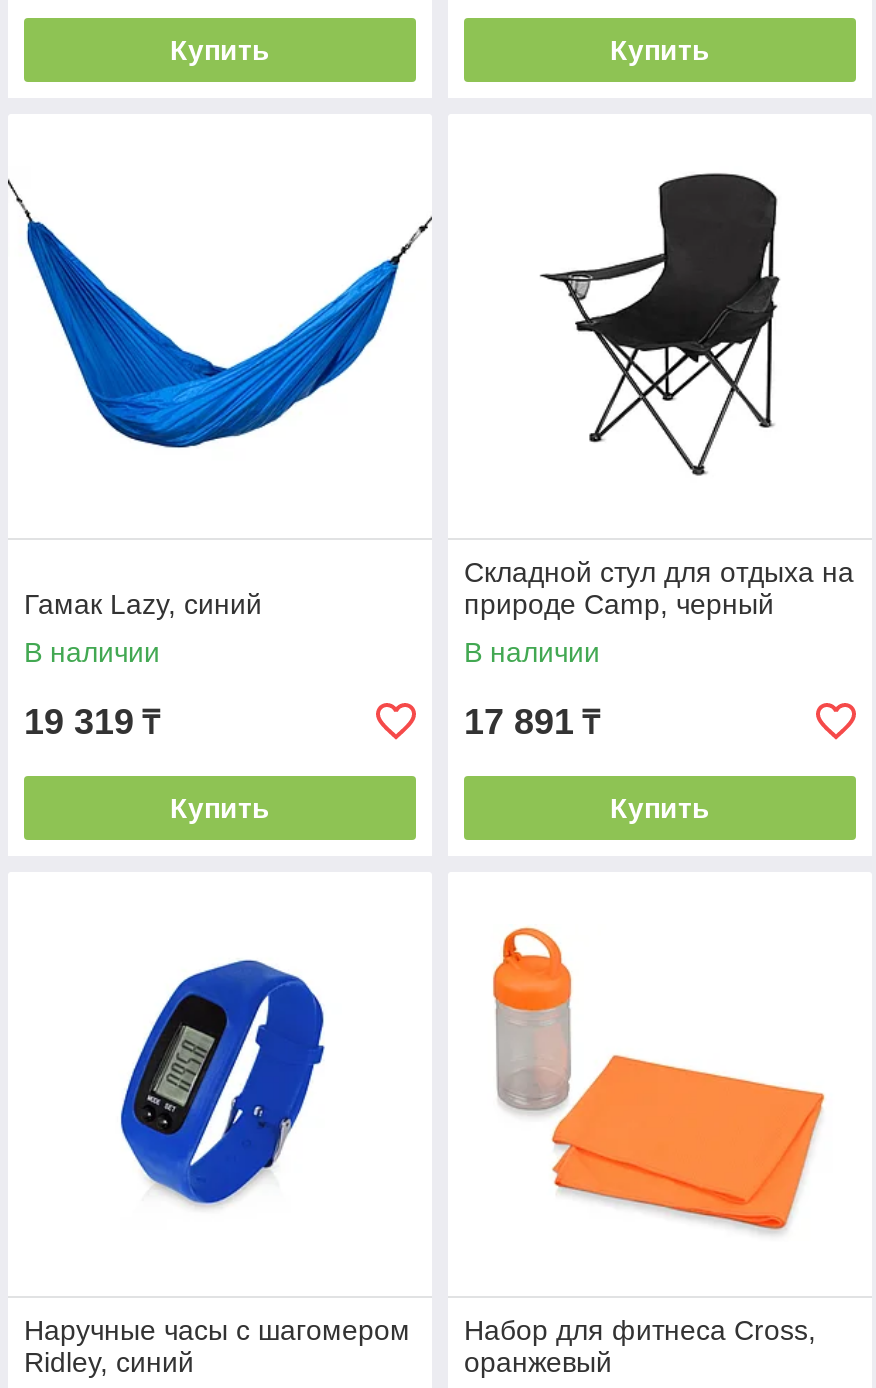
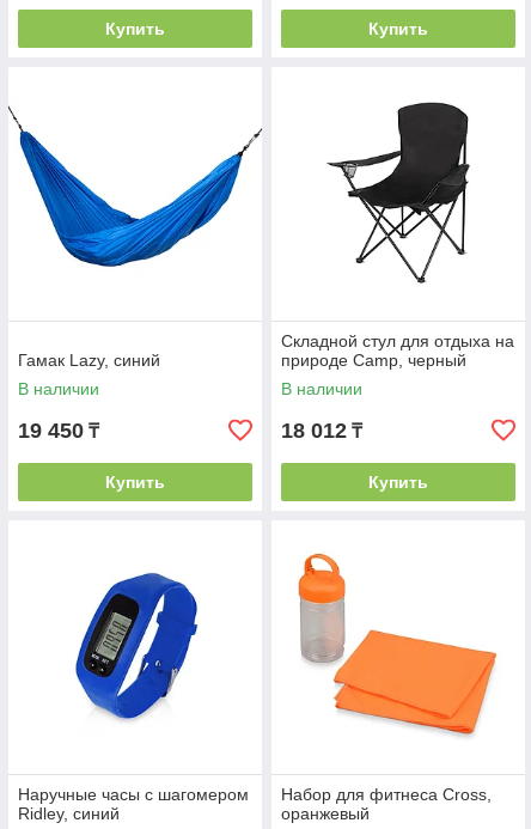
[24,701,160,741] 19 319 ₸ -> [18,418,99,442] 19 450 ₸
[464,701,600,741] 17 891 ₸ -> [281,418,362,442] 18 012 ₸

